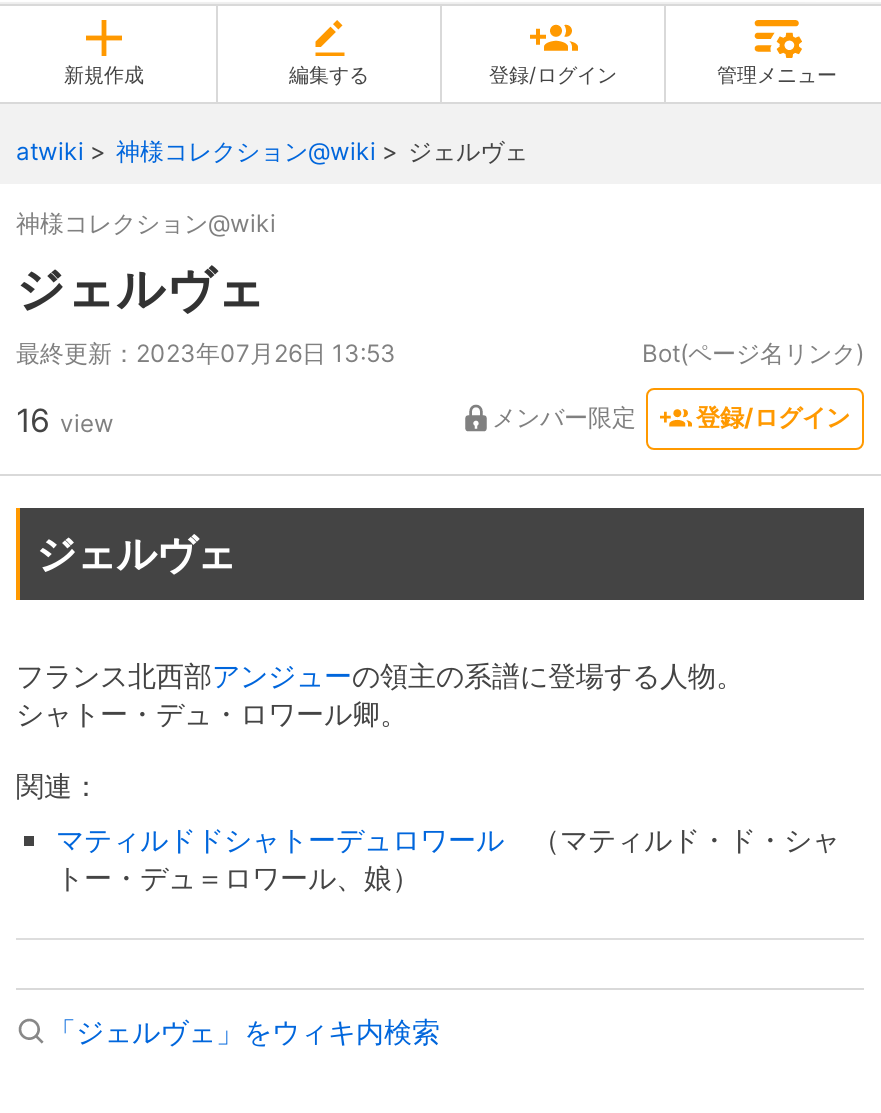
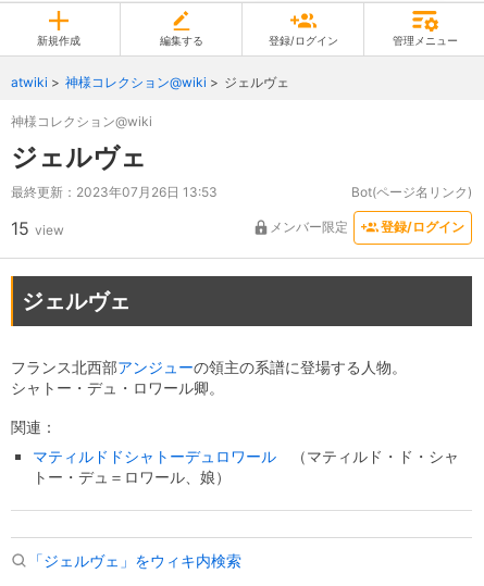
[16,399,114,439] 16 view -> [11,217,64,239] 15 view

